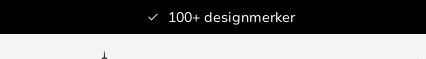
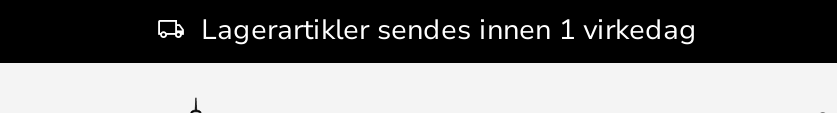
[167,7,294,26] 100+ designmerker -> [201,9,697,47] Lagerartikler sendes innen 1 virkedag

